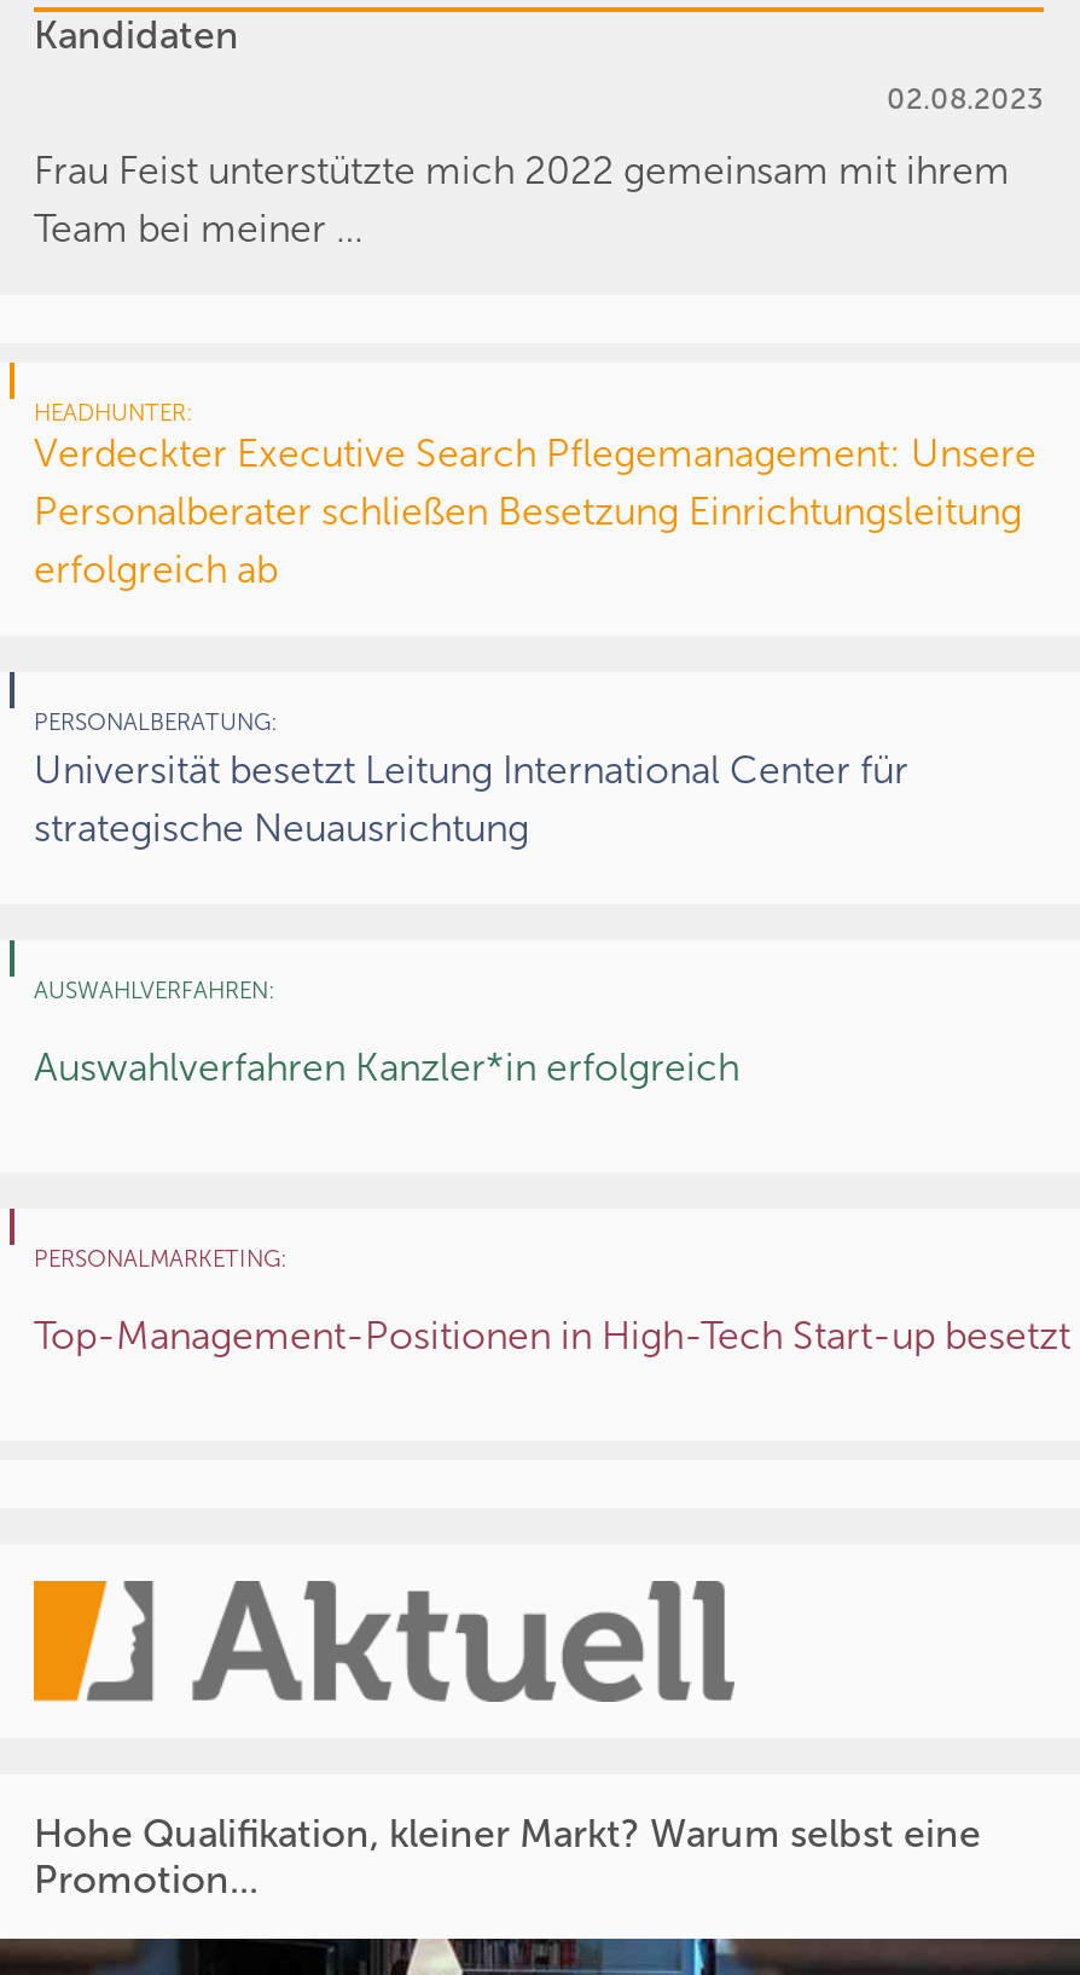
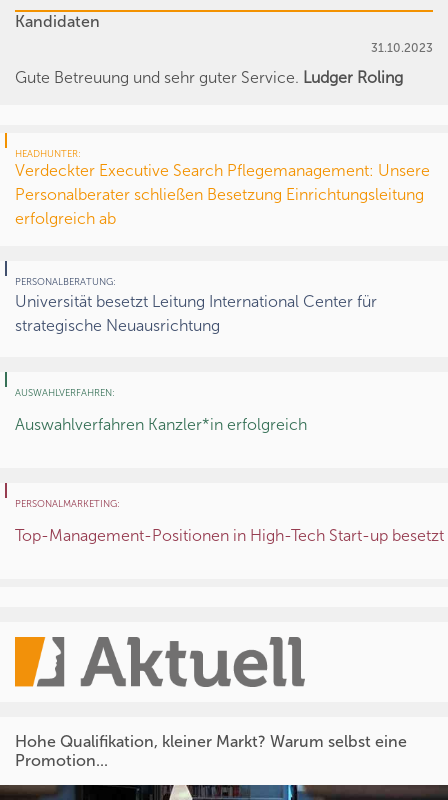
[887,81,1044,115] 02.08.2023 -> [371,41,433,55] 31.10.2023
[34,147,1010,251] Frau Feist unterstützte mich 2022 gemeinsam mit ihrem | Team bei meiner … -> [15,68,403,87] Gute Betreuung und sehr guter Service. Ludger Roling

